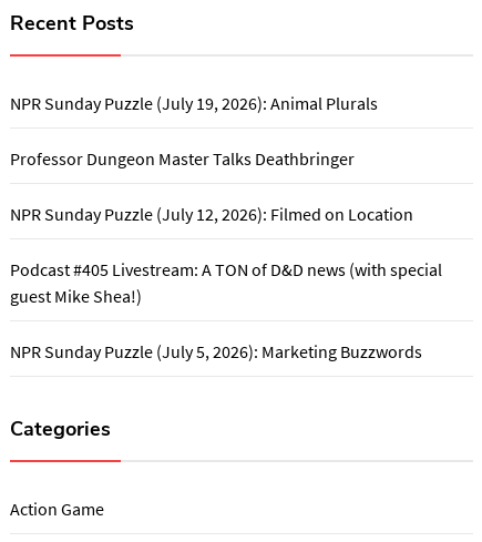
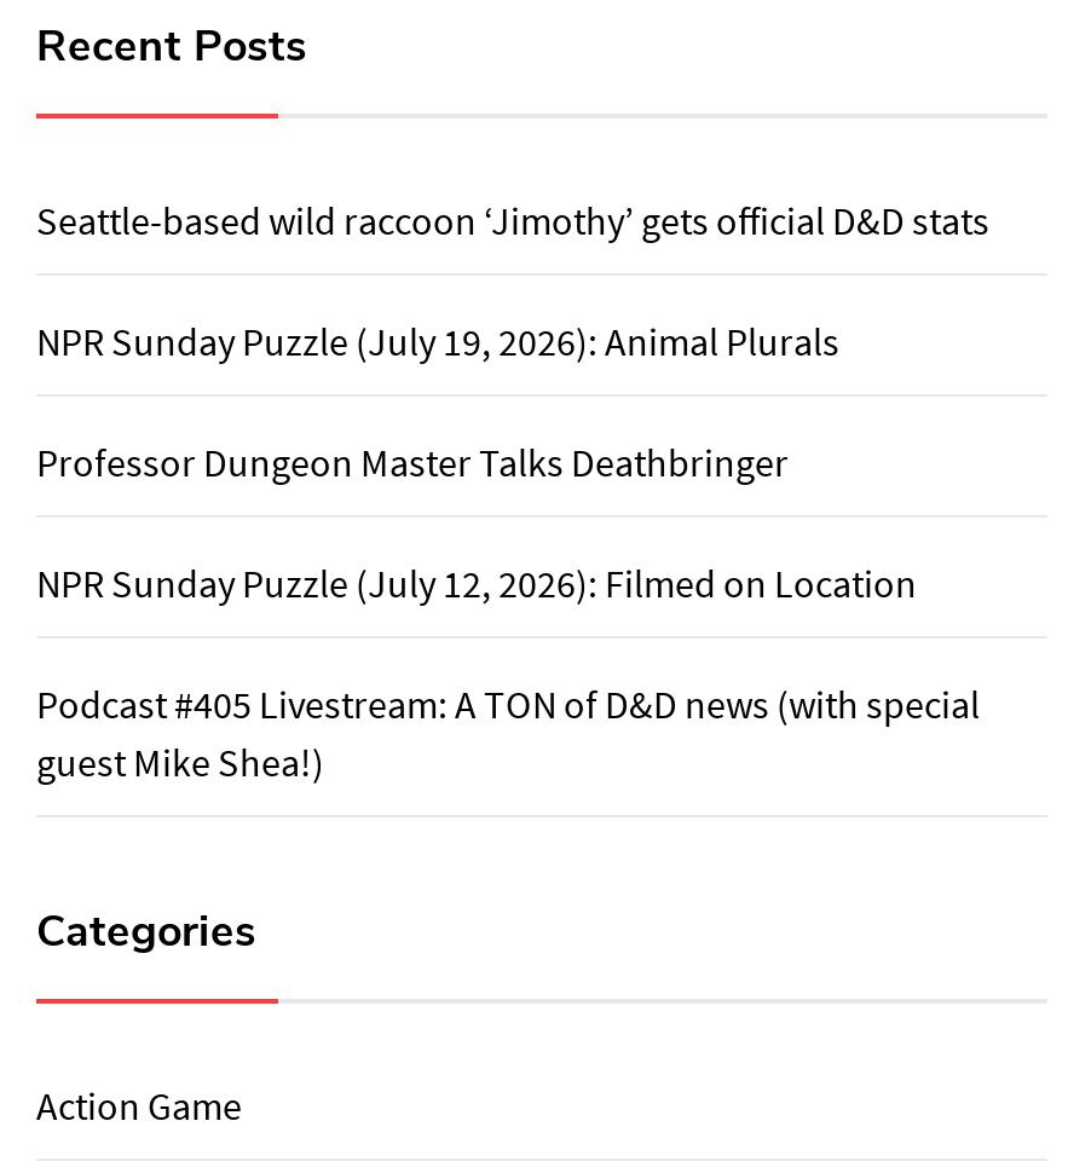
none -> [36,196,989,244] Seattle-based wild raccoon ‘Jimothy’ gets official D&D stats
moved [10,92,442,307] -> [36,317,980,786]: NPR Sunday Puzzle (July 19, 2026): Animal Plurals | Professor Dungeon Master Talks Deathbringer | NPR Sunday Puzzle (July 12, 2026): Filmed on Location | Podcast #405 Livestream: A TON of D&D news (with special | guest Mike Shea!)
[10,340,422,362] NPR Sunday Puzzle (July 5, 2026): Marketing Buzzwords -> none

